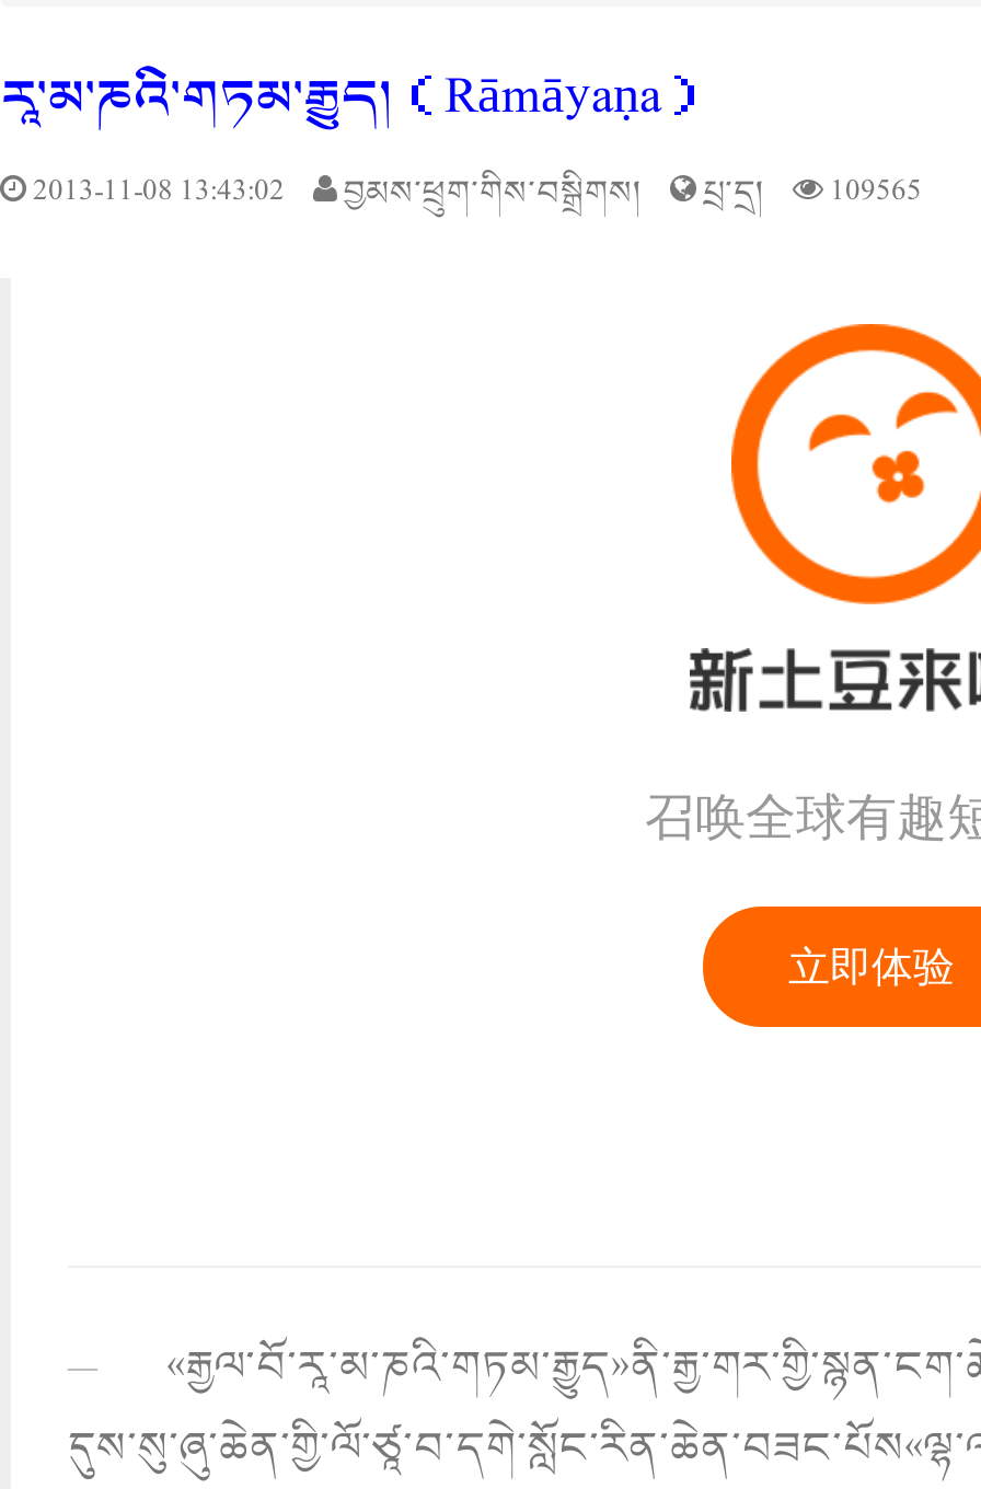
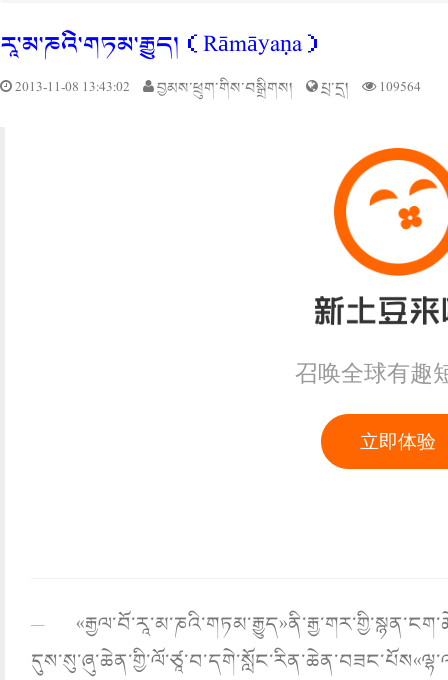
[830,166,922,217] 109565 -> [379,76,421,99] 109564

